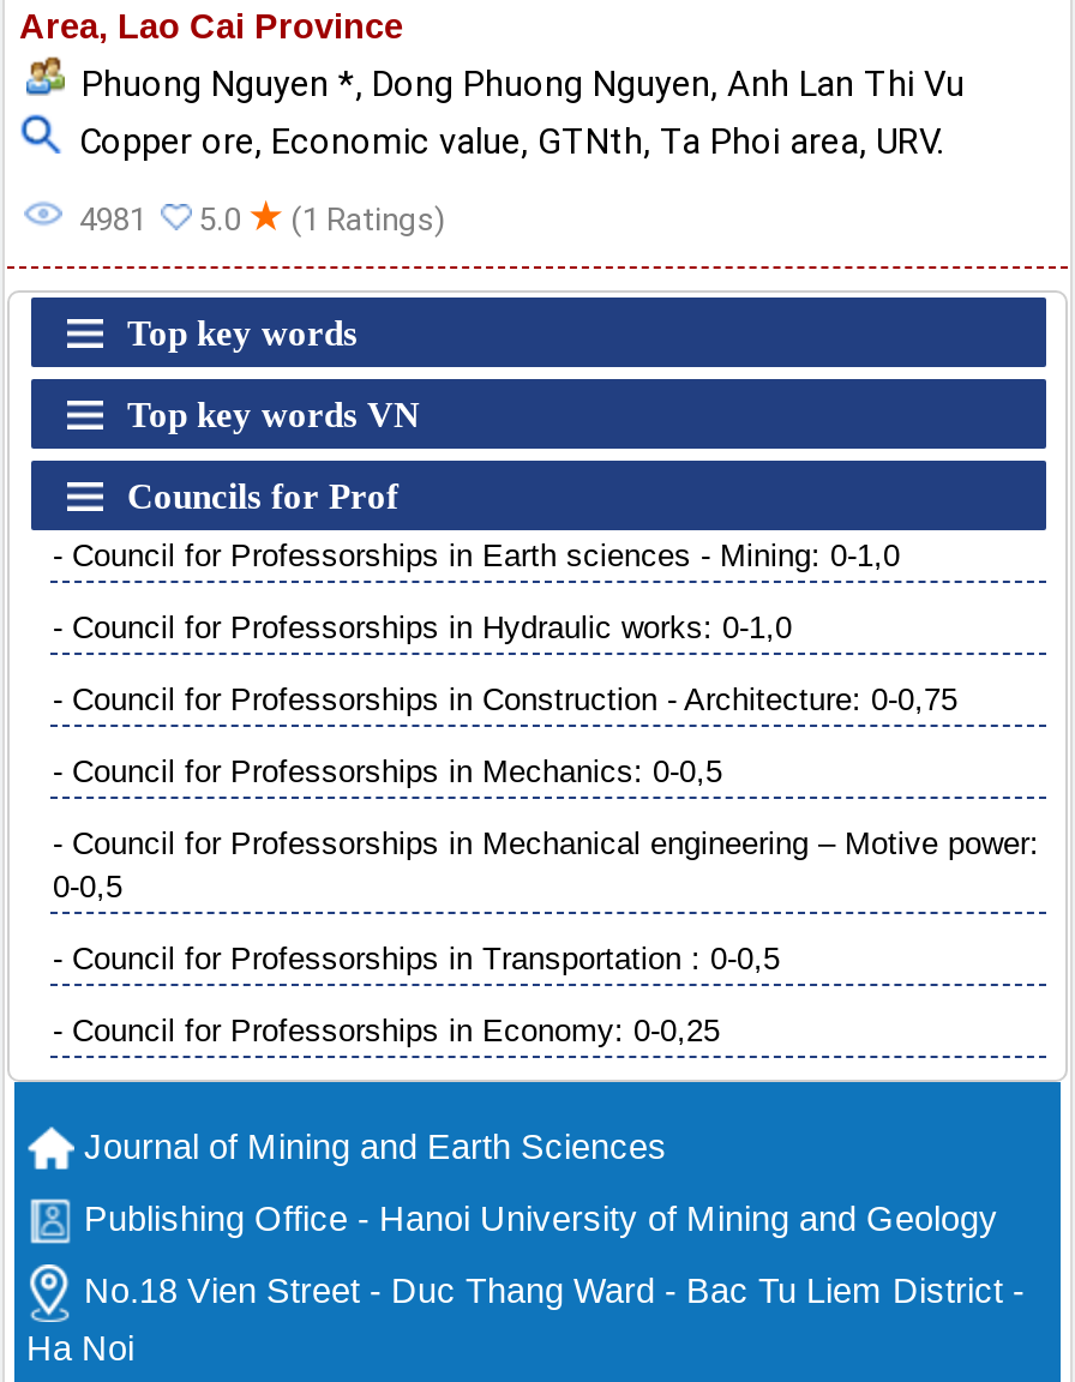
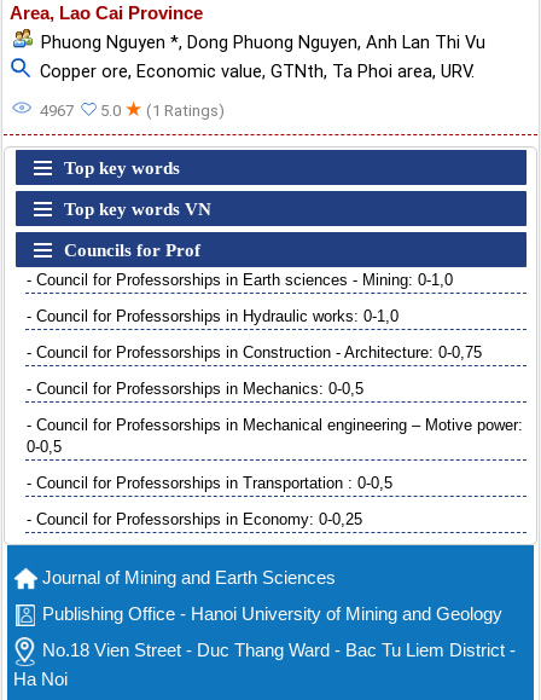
[79,201,146,237] 4981 -> [40,101,74,119] 4967

